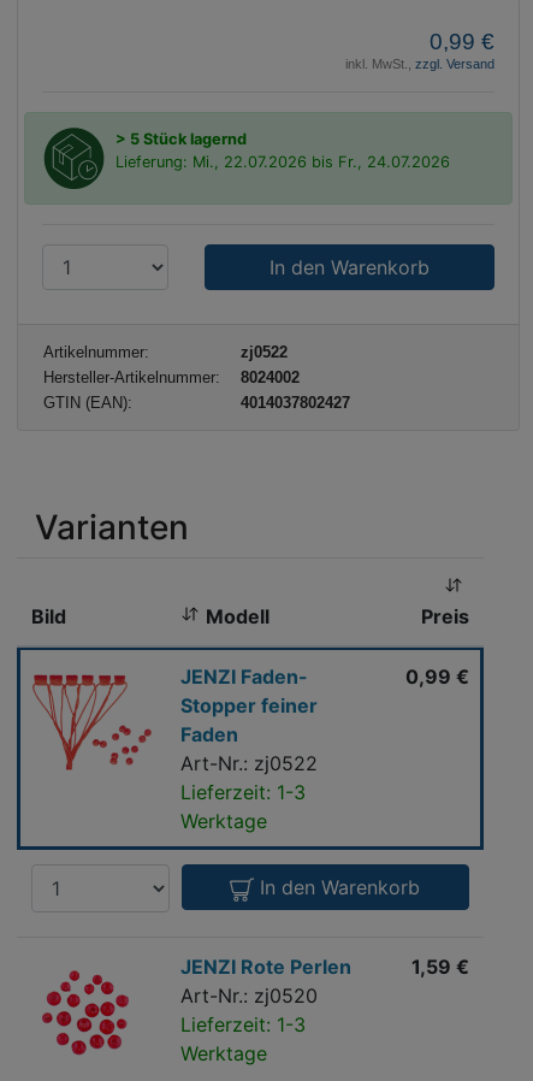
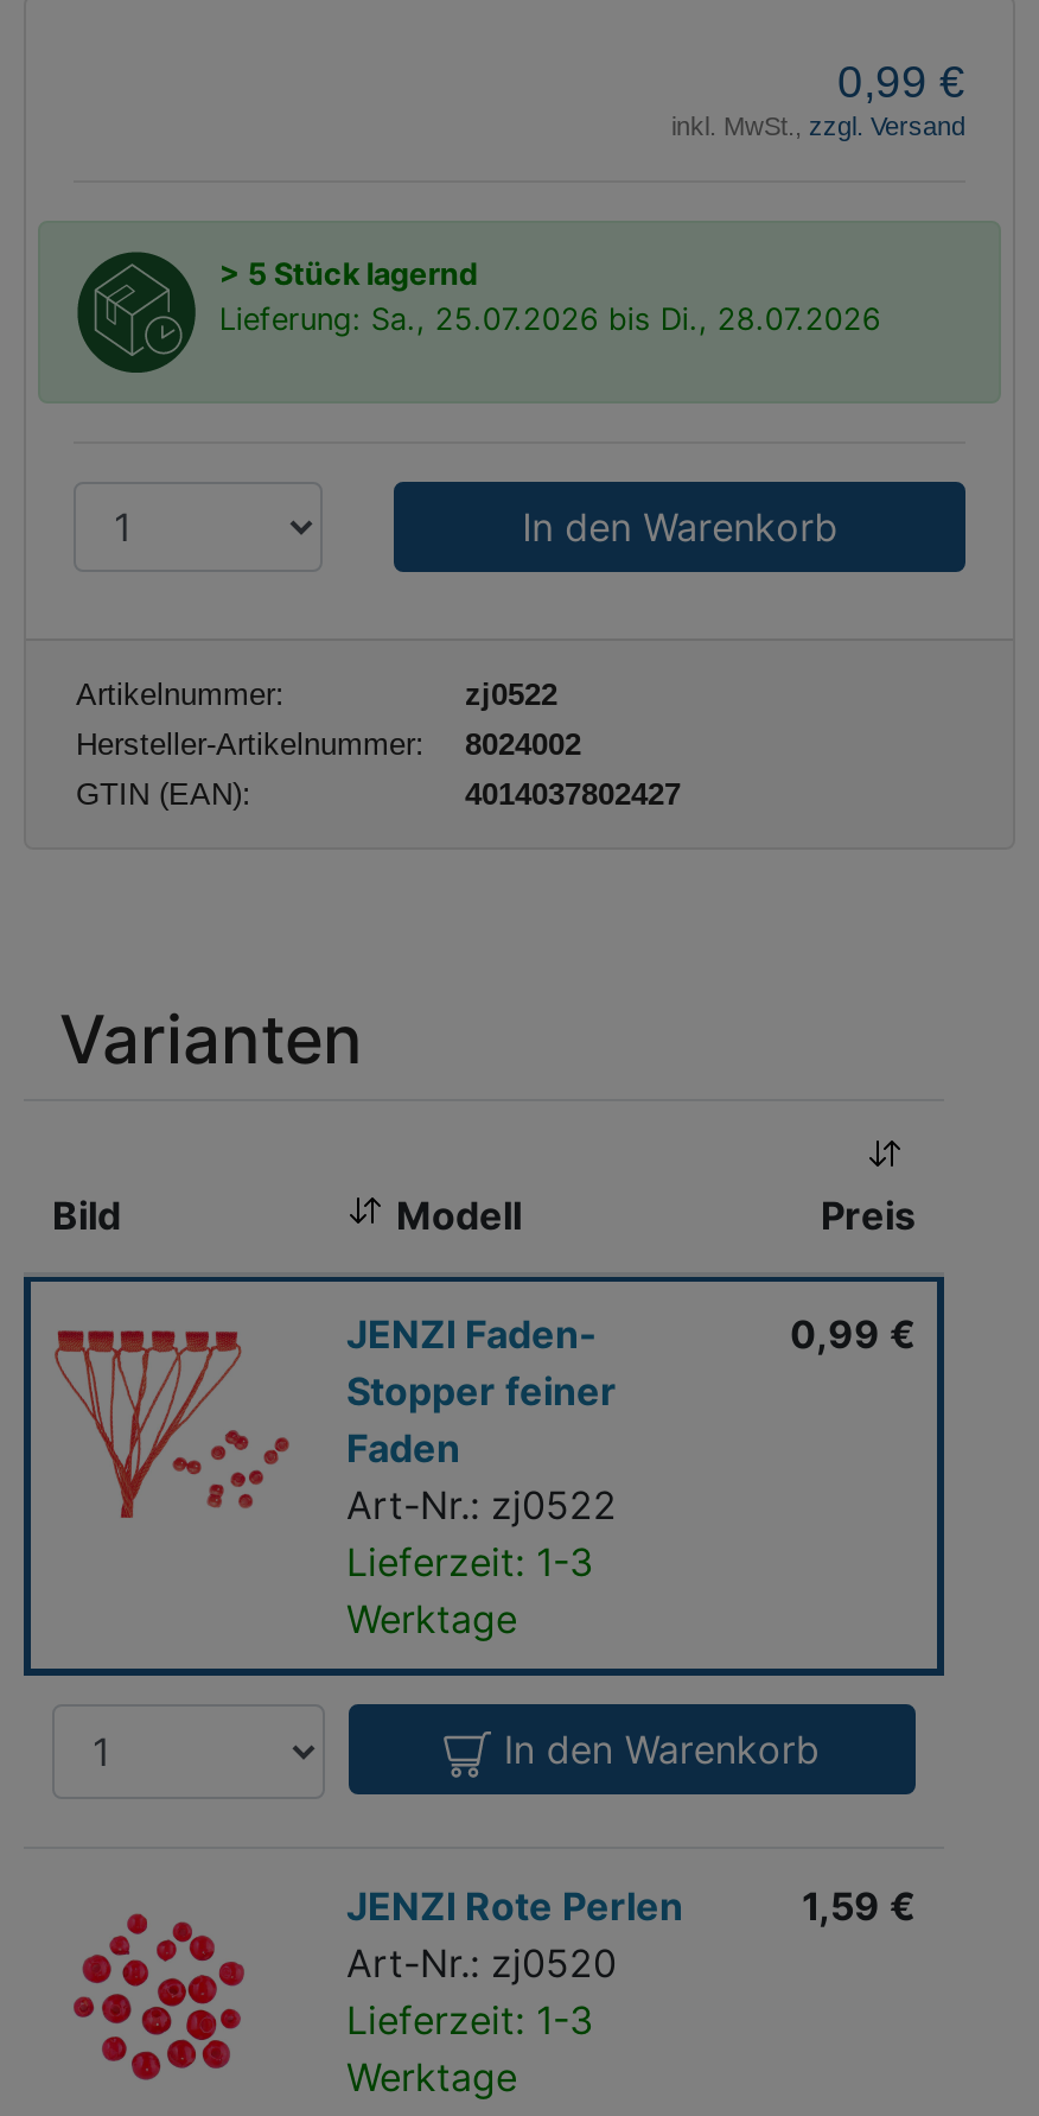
[116,153,450,171] Lieferung: Mi., 22.07.2026 bis Fr., 24.07.2026 -> [219,302,881,338] Lieferung: Sa., 25.07.2026 bis Di., 28.07.2026

